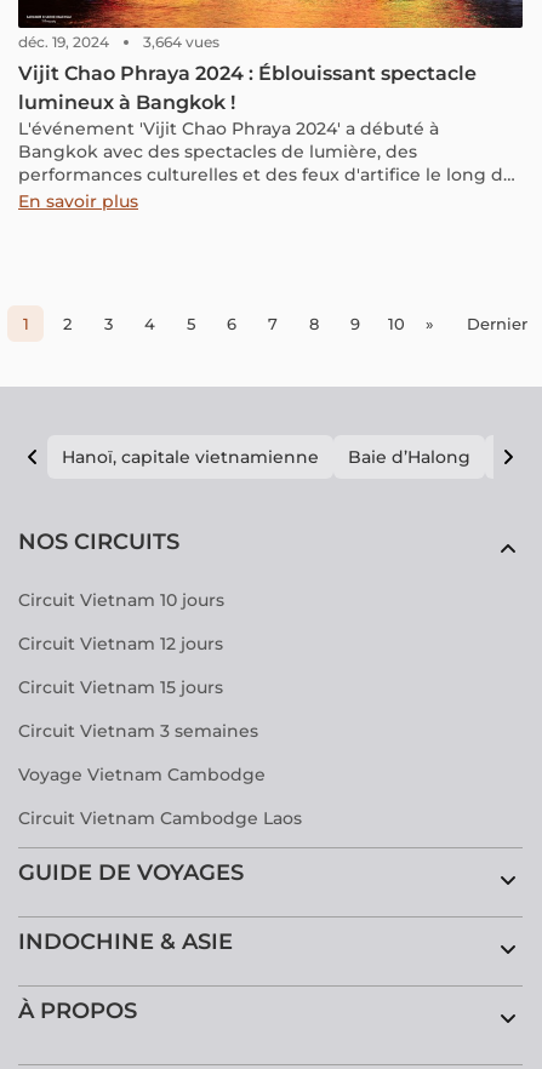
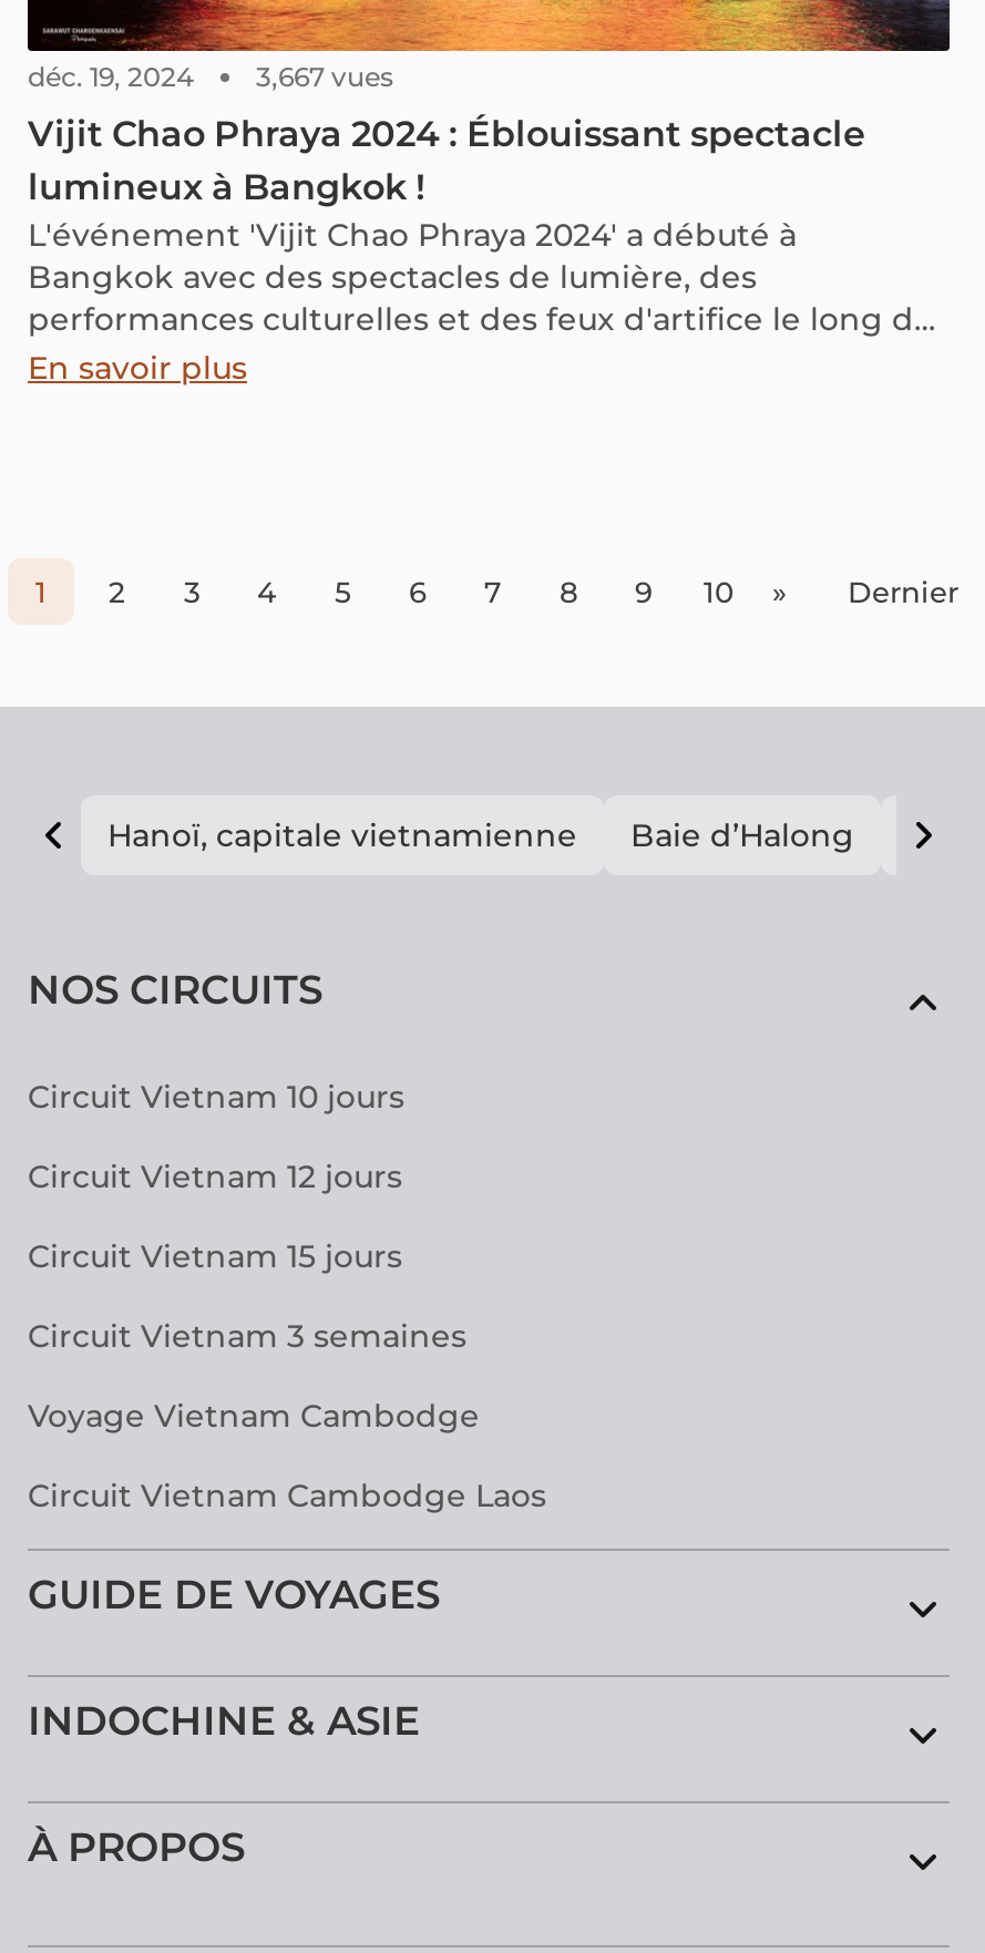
[18,32,219,51] déc. 19, 2024 3,664 vues -> [28,59,393,93] déc. 19, 2024 3,667 vues

